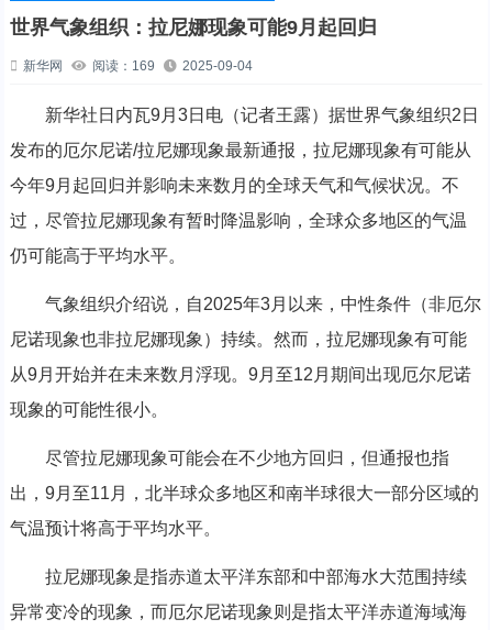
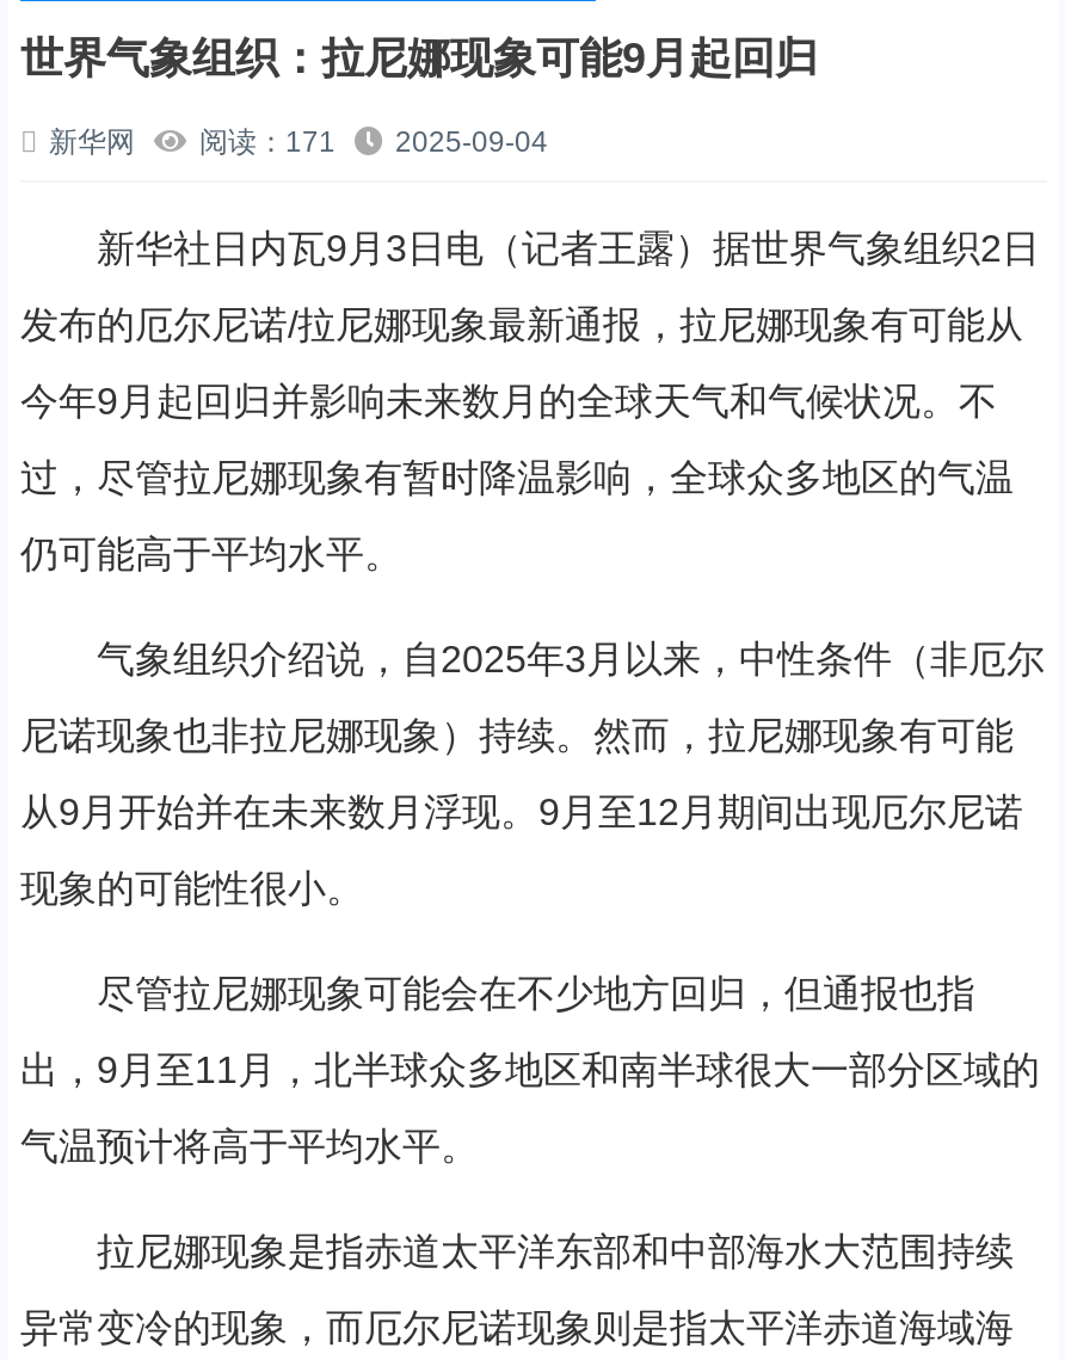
[23,58,253,74] 新华网 阅读：169 2025-09-04 -> [49,125,548,159] 新华网 阅读：171 2025-09-04

